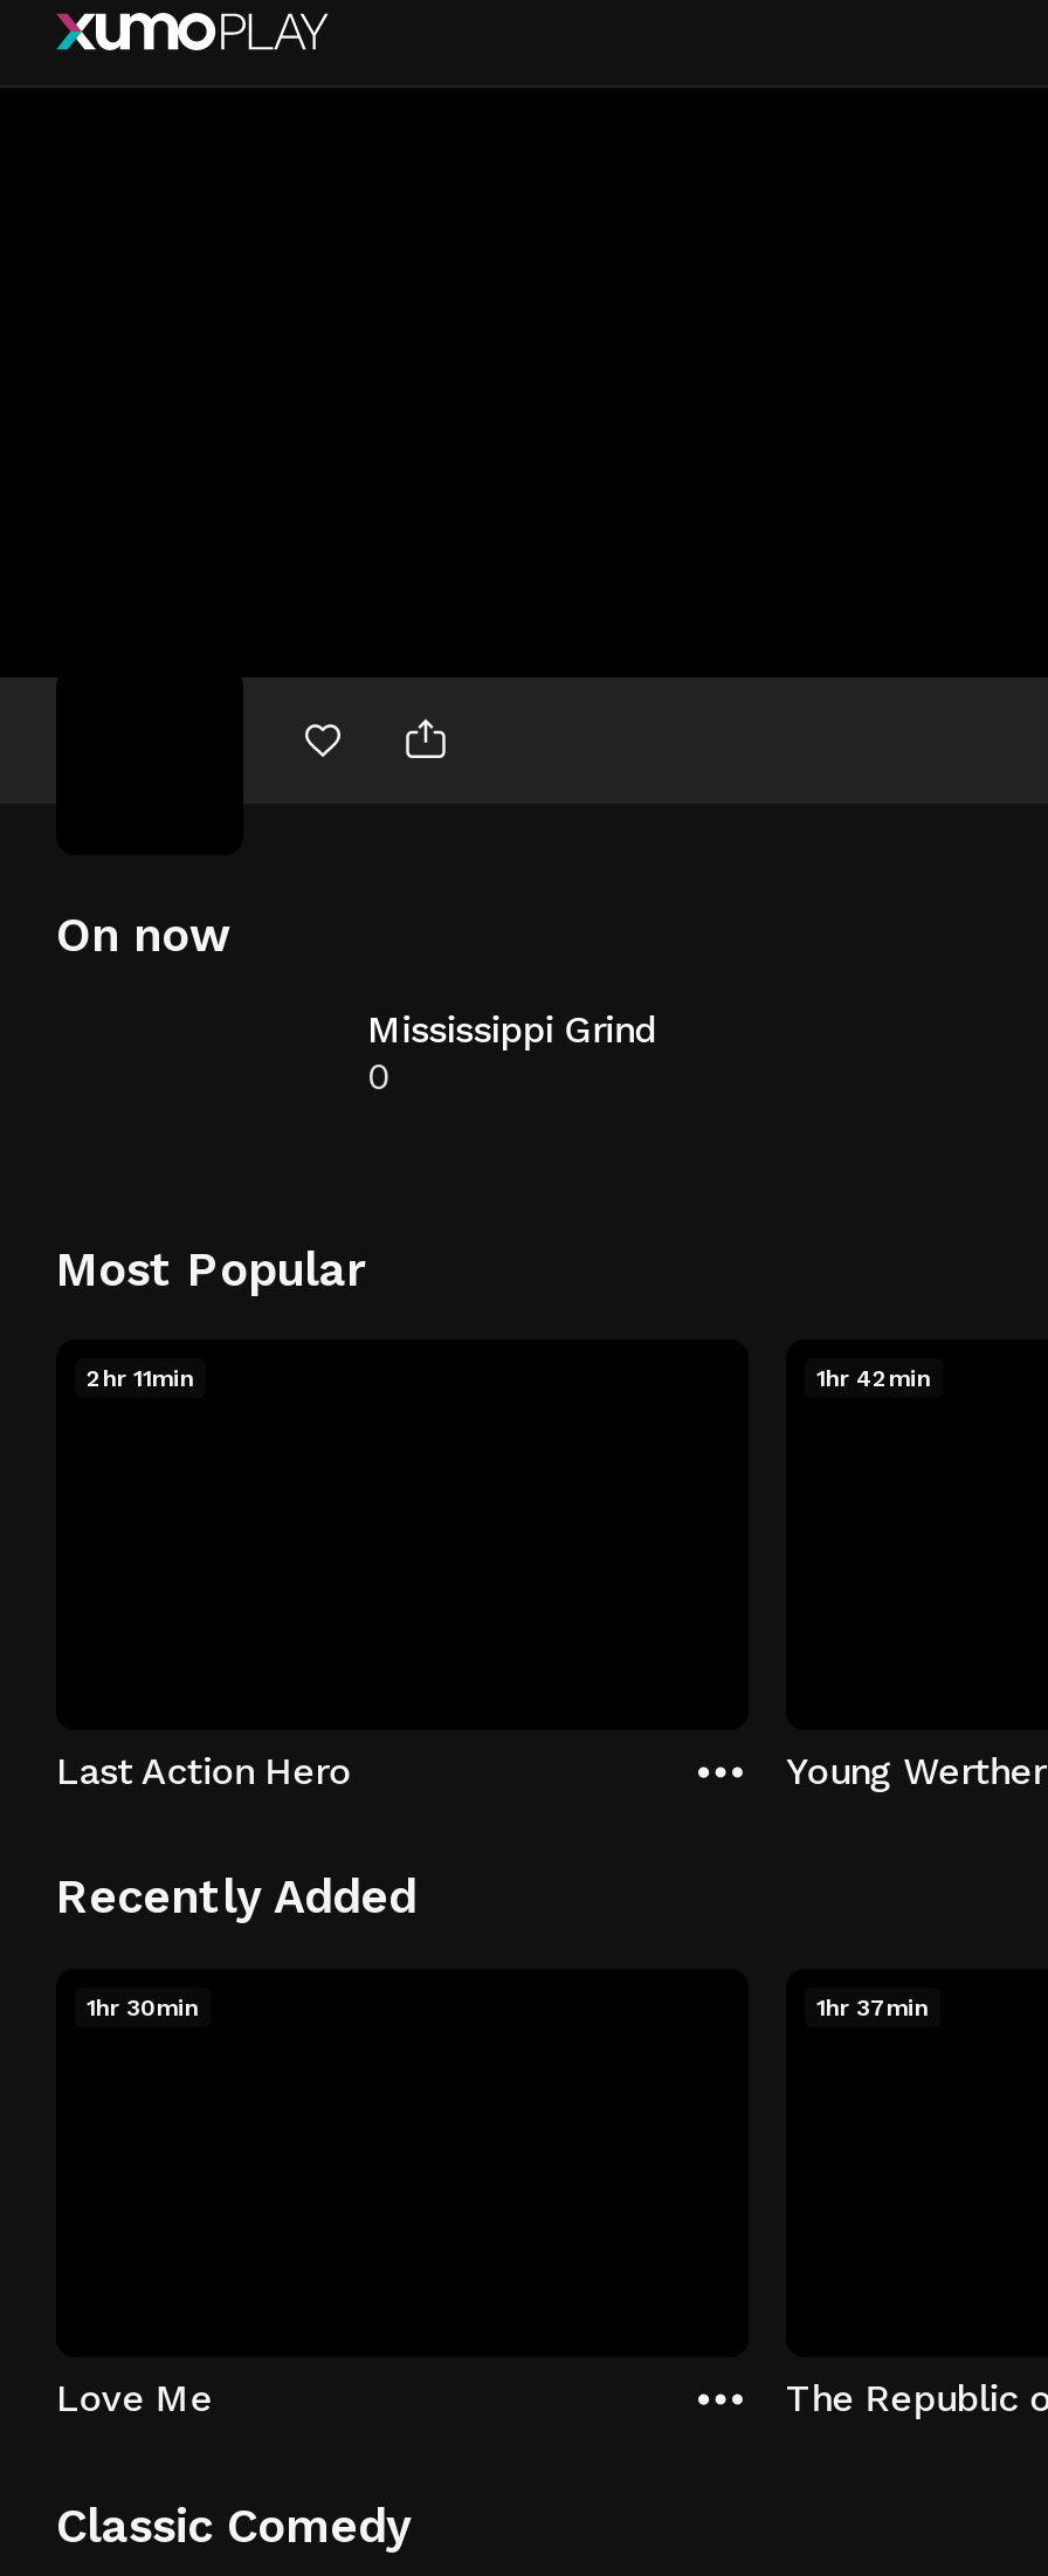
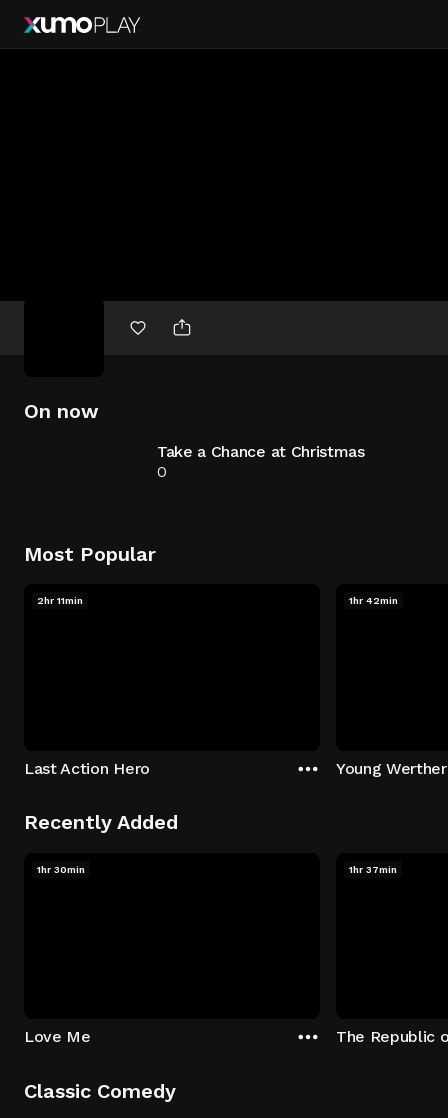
[367,1007,656,1052] Mississippi Grind -> [157,442,365,461] Take a Chance at Christmas

